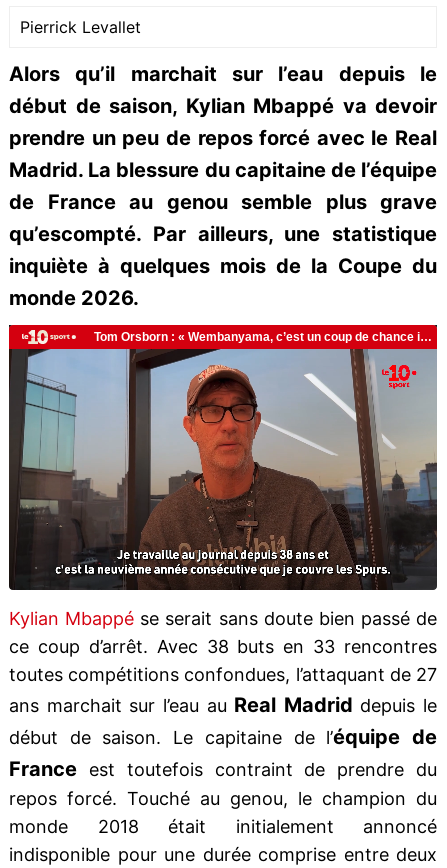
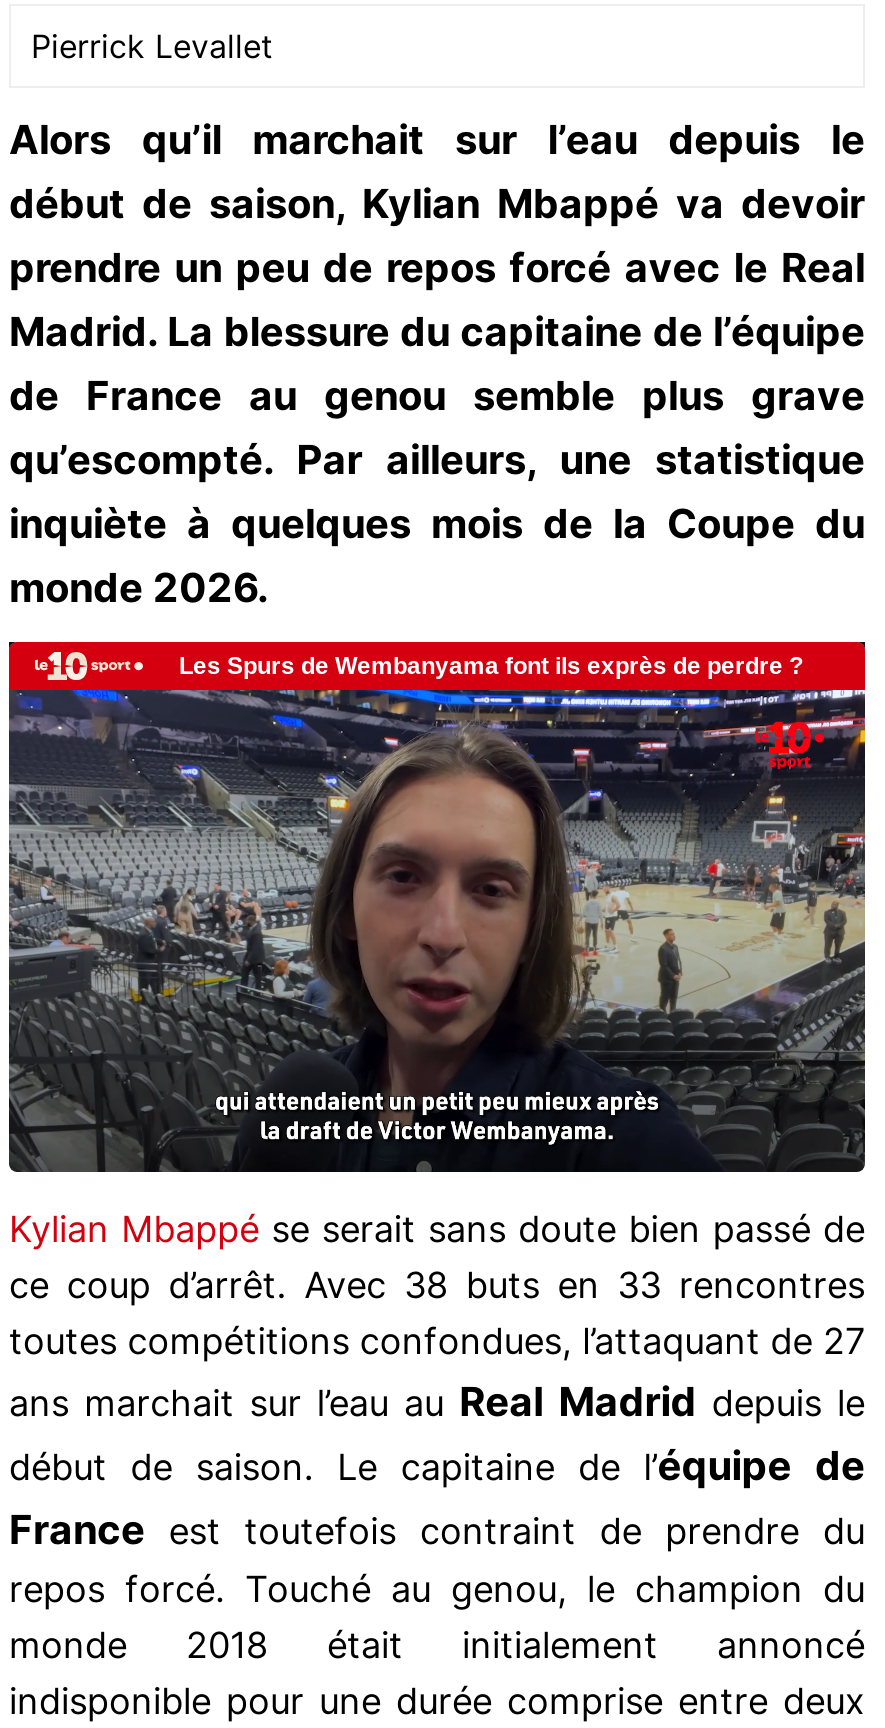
[9,331,438,590] [image] -> [9,654,867,1172] [image]

